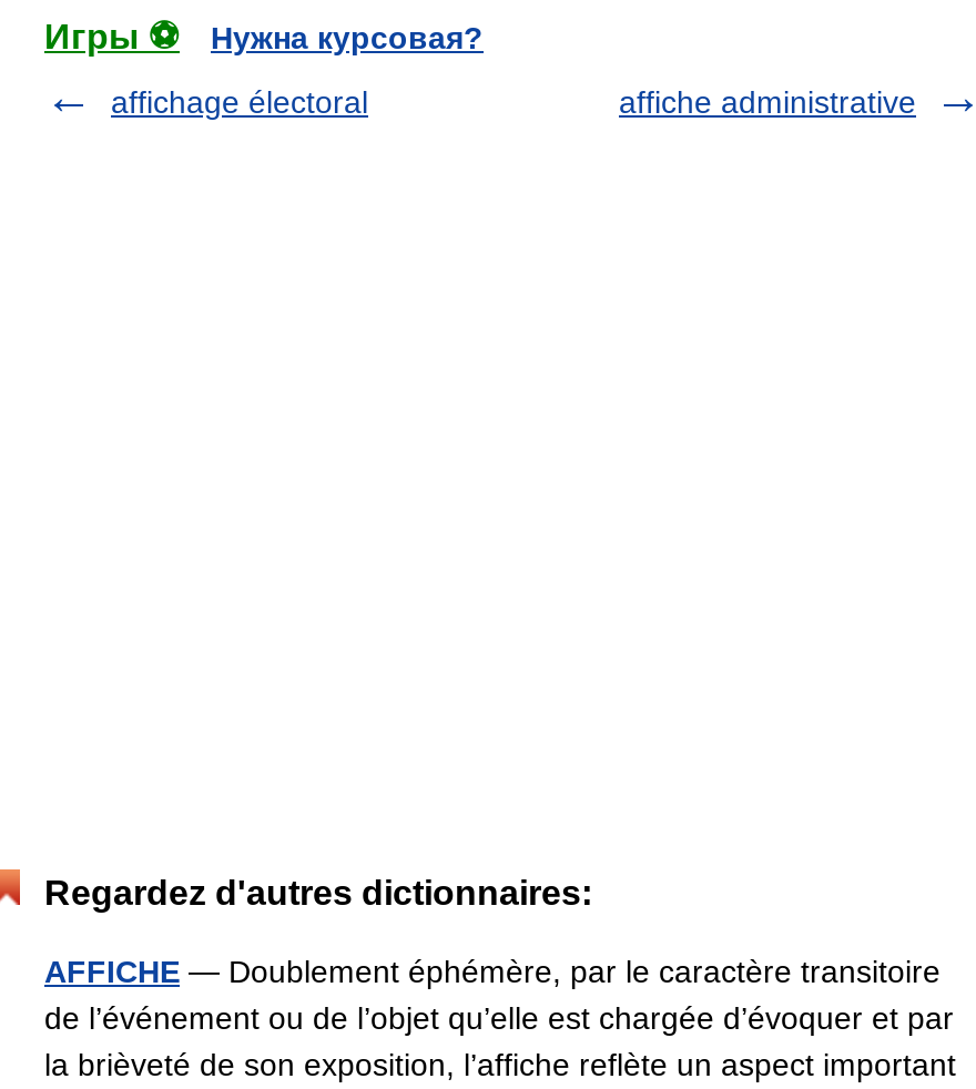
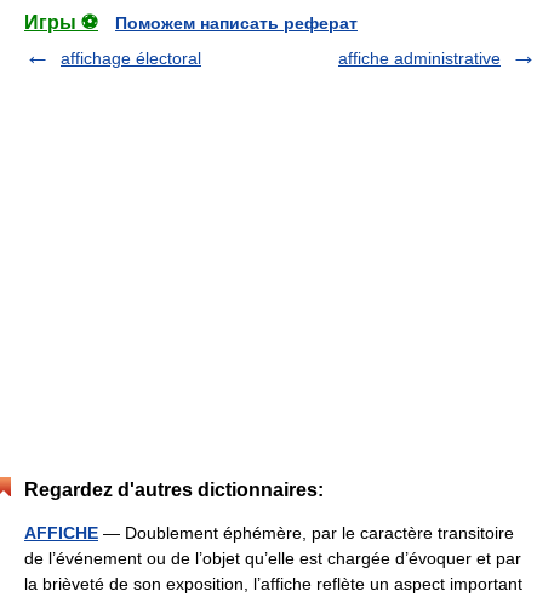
[211,20,484,55] Нужна курсовая? -> [115,13,358,33] Поможем написать реферат

